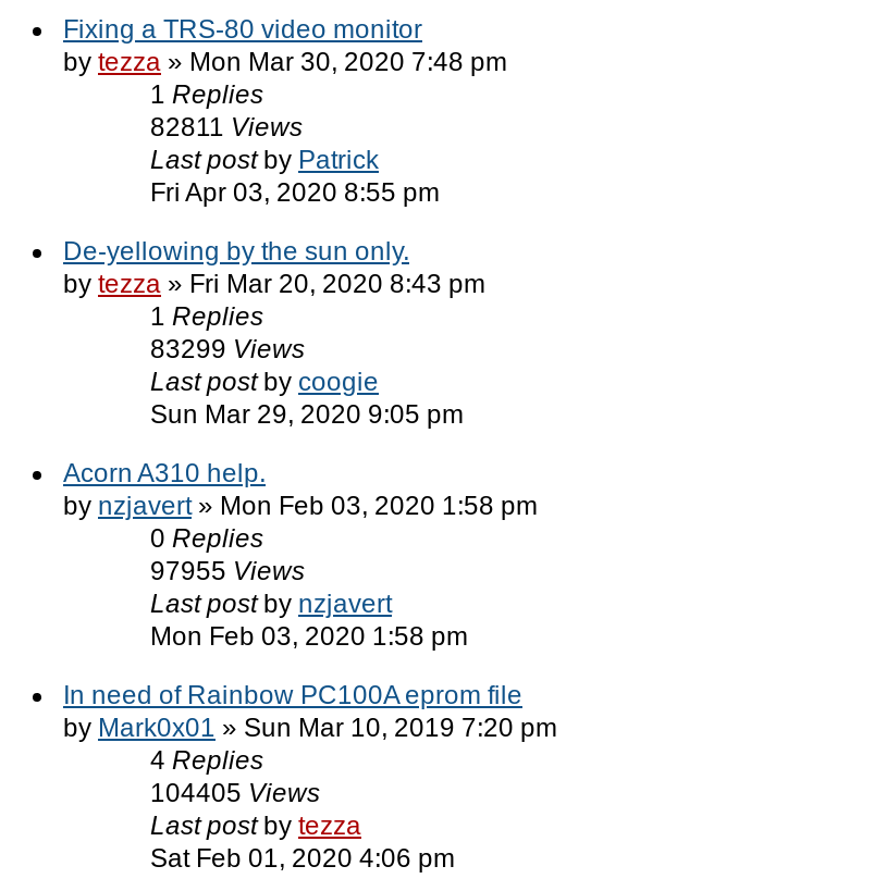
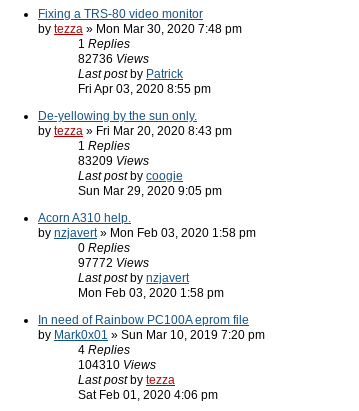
[150,112,303,143] 82811 Views -> [78,52,149,66] 82736 Views
[150,334,305,364] 83299 Views -> [78,154,149,168] 83209 Views
[150,556,305,586] 97955 Views -> [78,256,149,270] 97772 Views
[150,778,320,808] 104405 Views -> [78,358,156,372] 104310 Views

